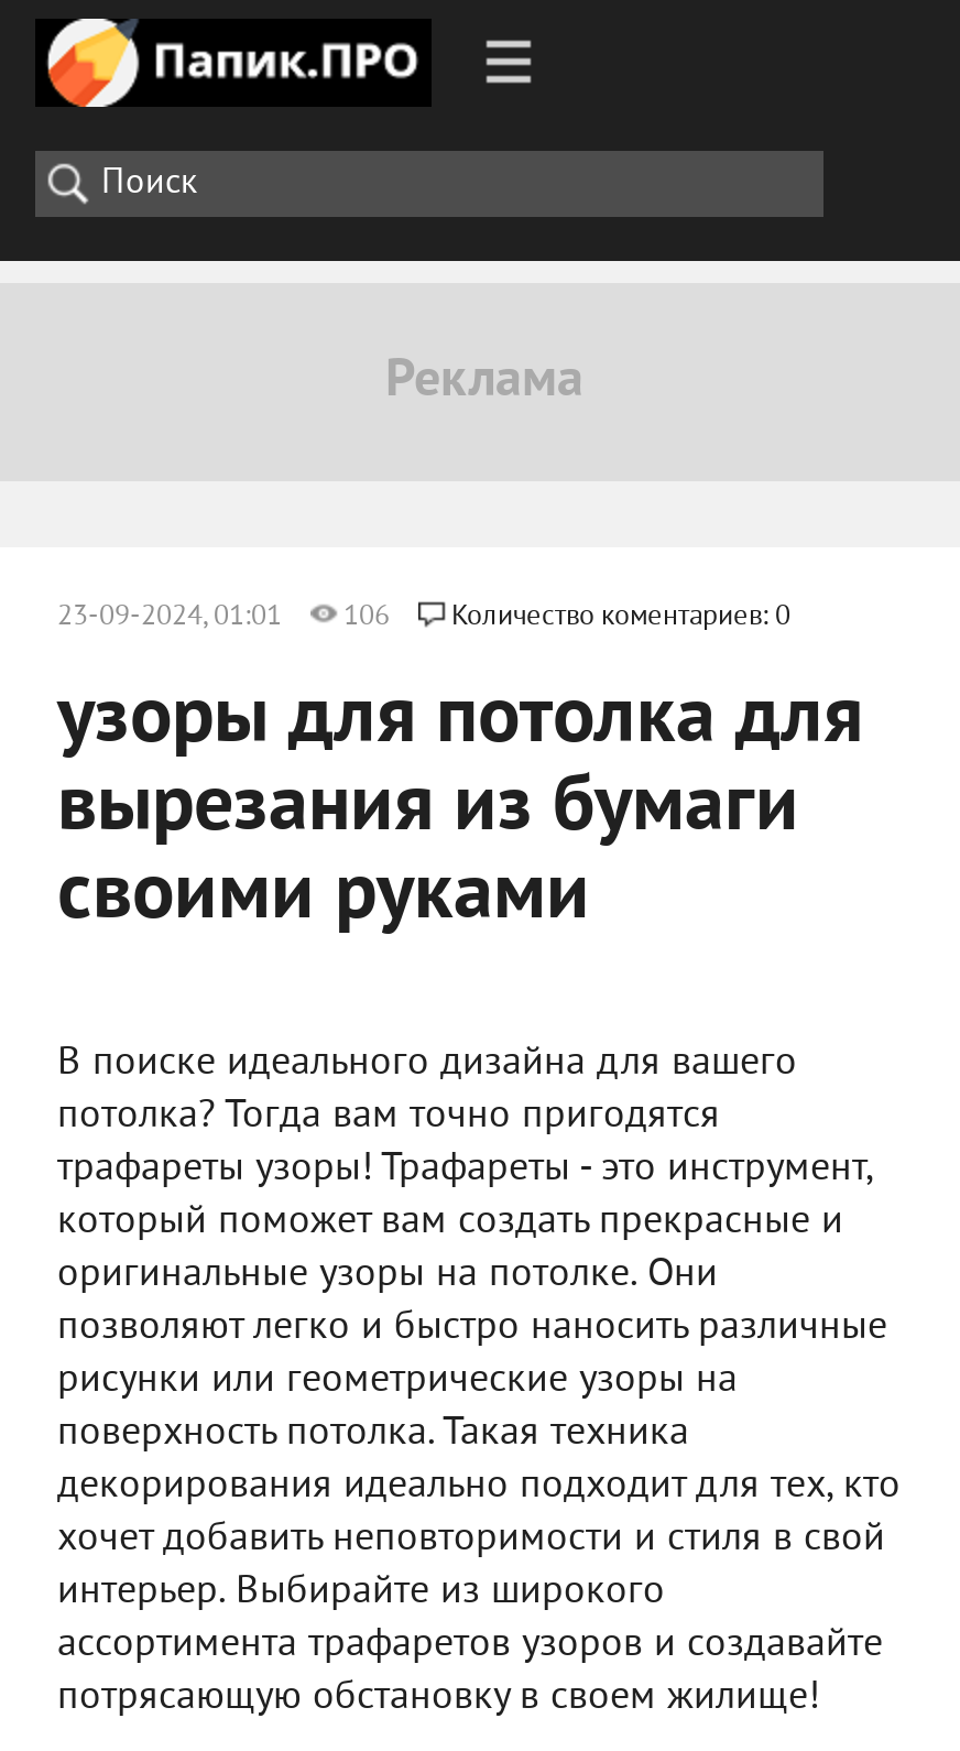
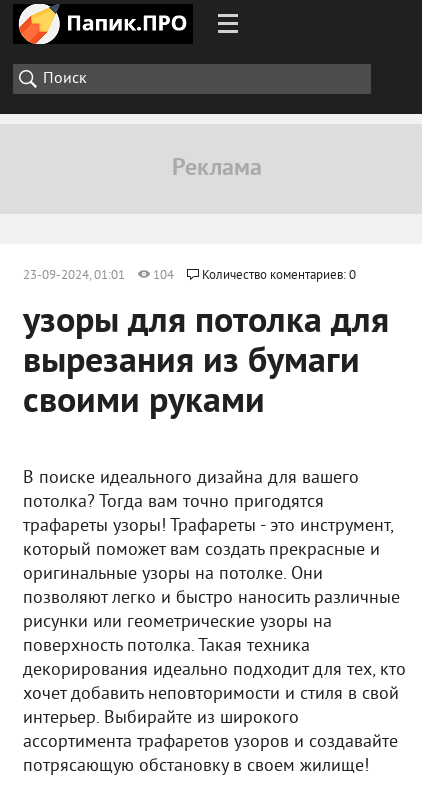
[57,600,790,635] 23-09-2024, 01:01 106 Количество коментариев: 0 -> [23,268,356,284] 23-09-2024, 01:01 104 Количество коментариев: 0

